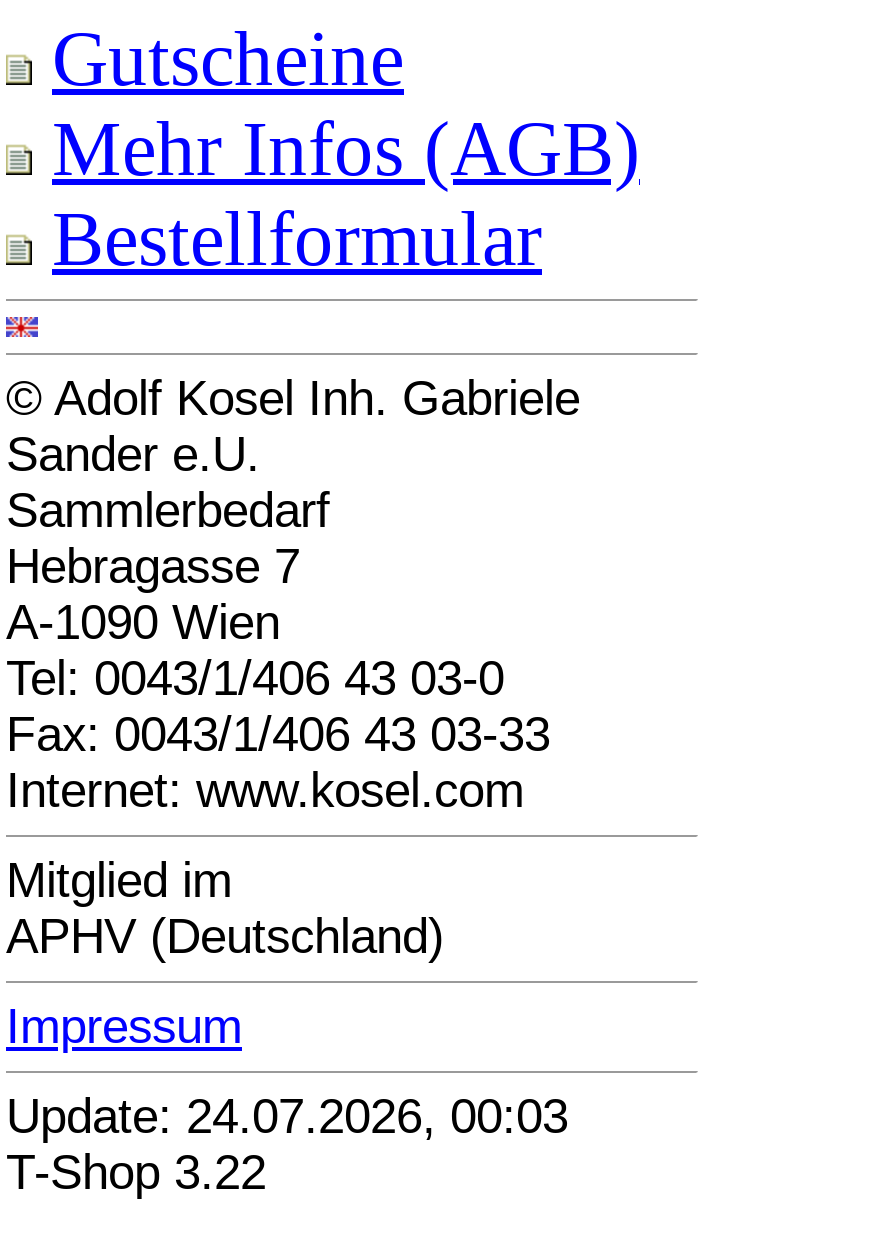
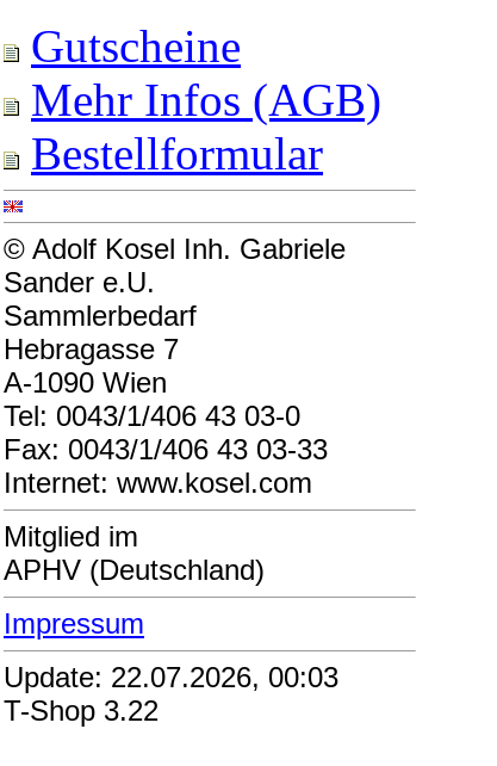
[6,1089,568,1143] Update: 24.07.2026, 00:03 -> [4,661,338,693] Update: 22.07.2026, 00:03

